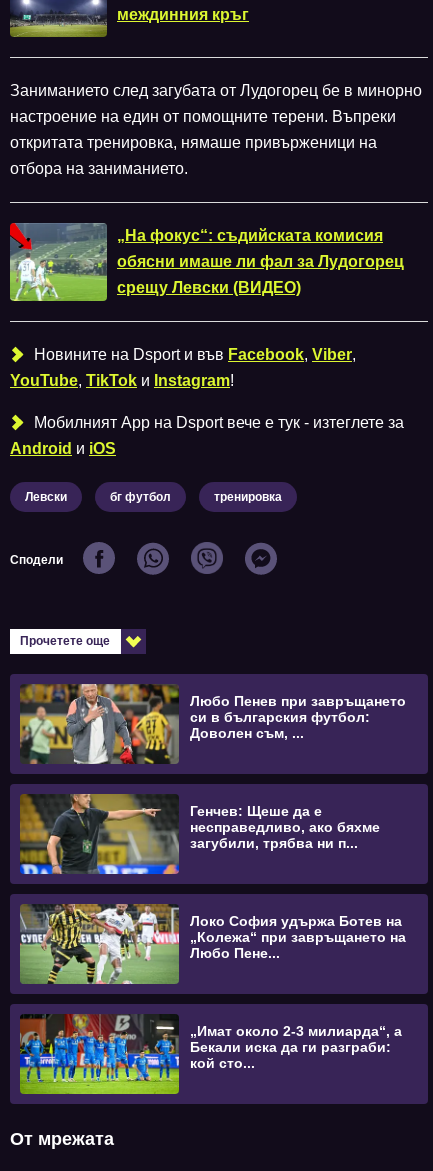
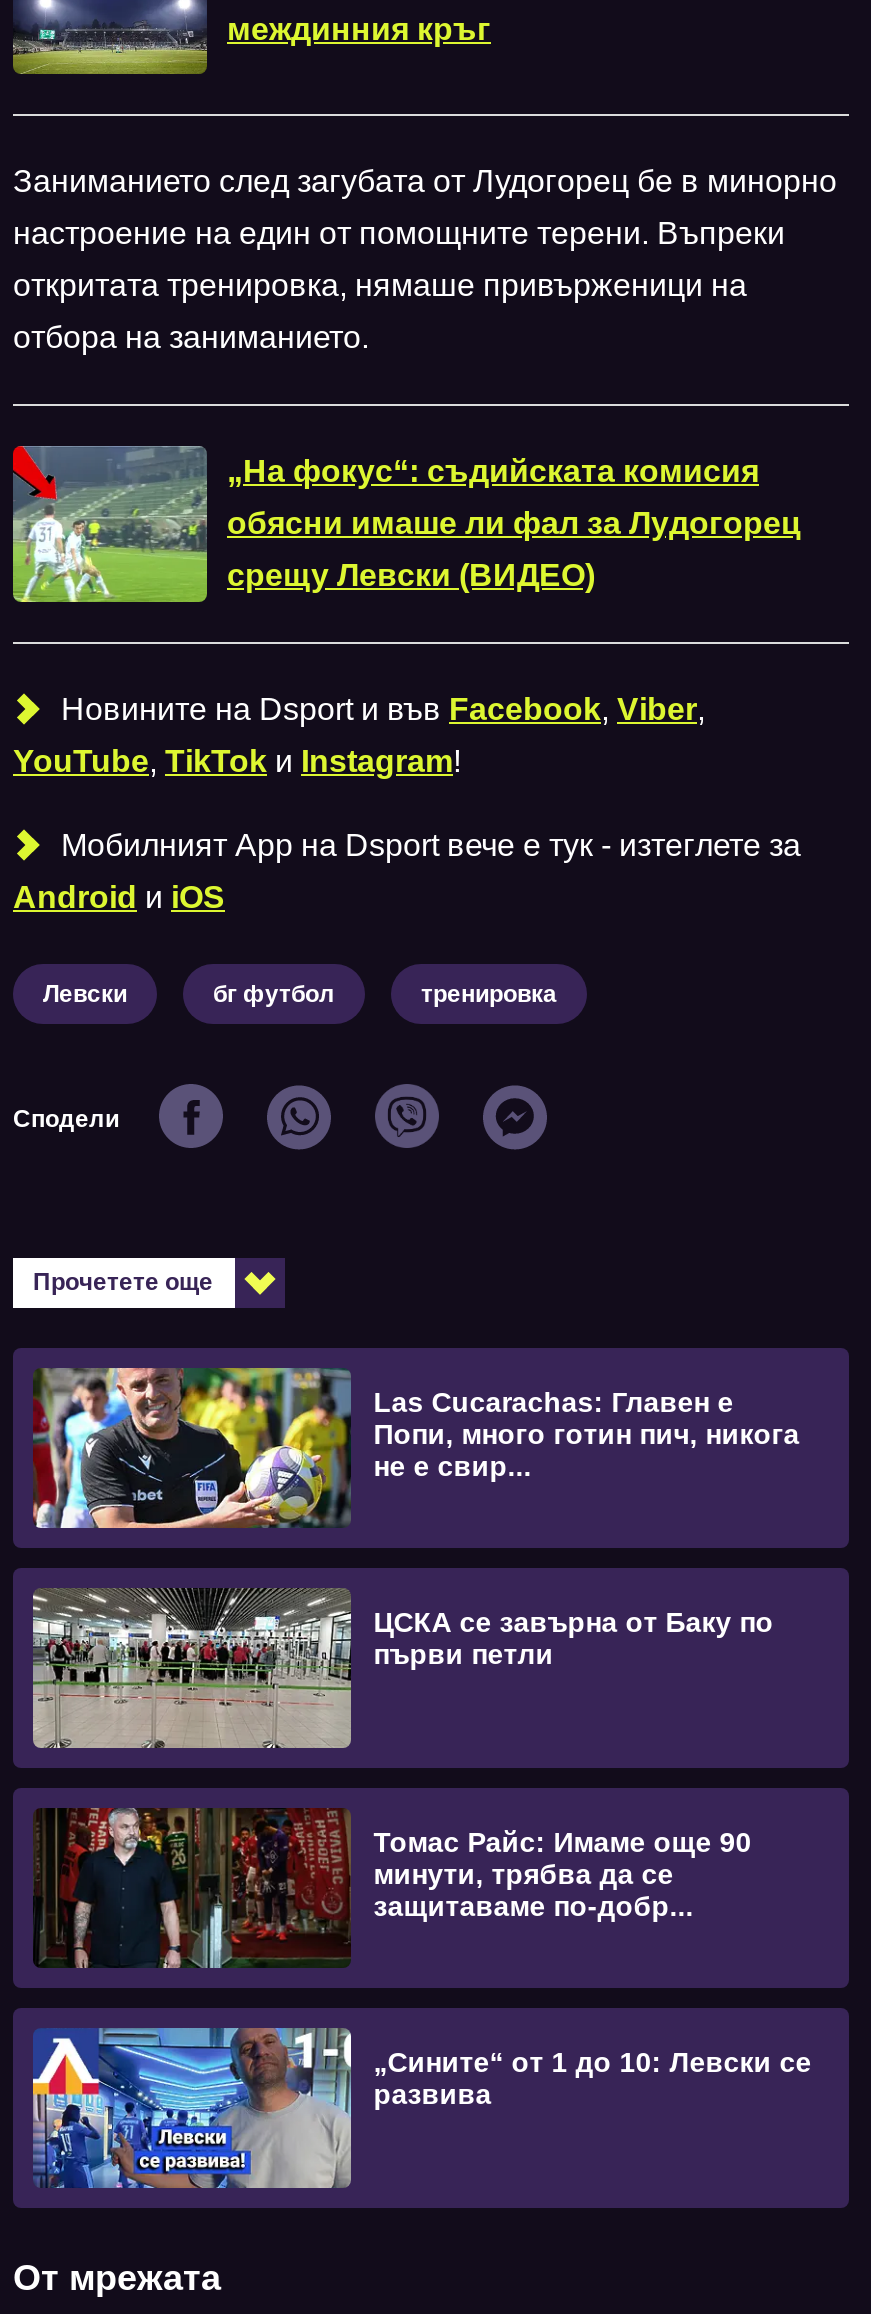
[19,683,406,764] [image] | Любо Пенев при завръщането | си в българския футбол: | Доволен съм, ... -> [31,1366,799,1530] [image] | Las Cucarachas: Главен е | Попи, много готин пич, никога | не е свир...
[19,793,380,875] [image] | Генчев: Щеше да е | несправедливо, ако бяхме | загубили, трябва ни п... -> [31,1588,773,1750] [image] | ЦСКА се завърна от Баку по | първи петли
[19,903,406,985] [image] | Локо София удържа Ботев на | „Колежа“ при завръщането на | Любо Пене... -> [33,1806,751,1970] [image] | Томас Райс: Имаме още 90 | минути, трябва да се | защитаваме по-добр...
[19,1013,402,1095] [image] | „Имат около 2-3 милиарда“, а | Бекали иска да ги разграби: | кой сто... -> [31,2026,811,2190] [image] | „Сините“ от 1 до 10: Левски се | развива

